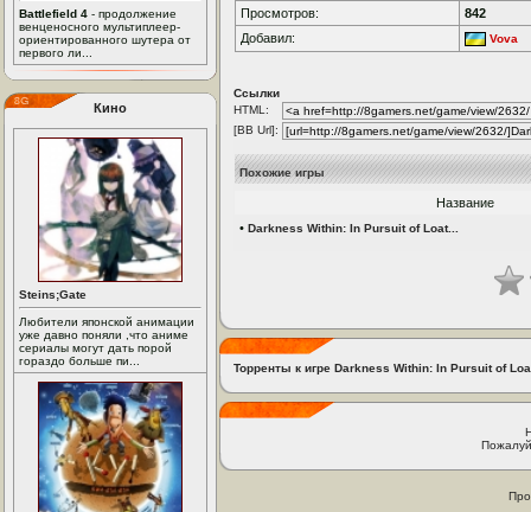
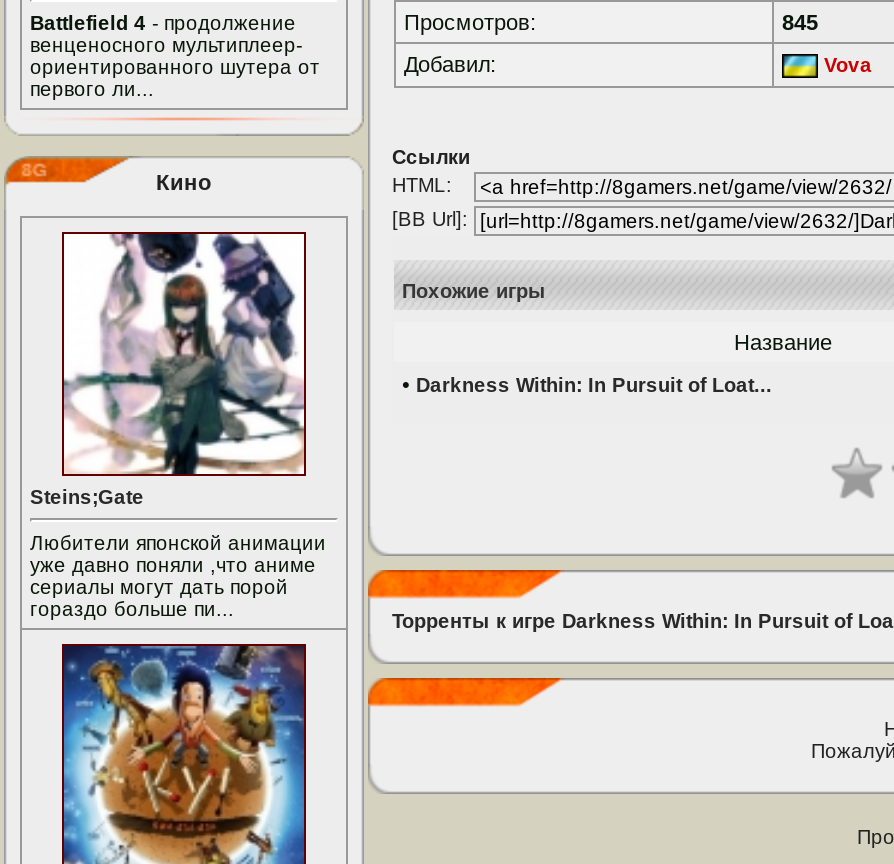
[465,6,486,20] 842 -> [782,10,818,34] 845

